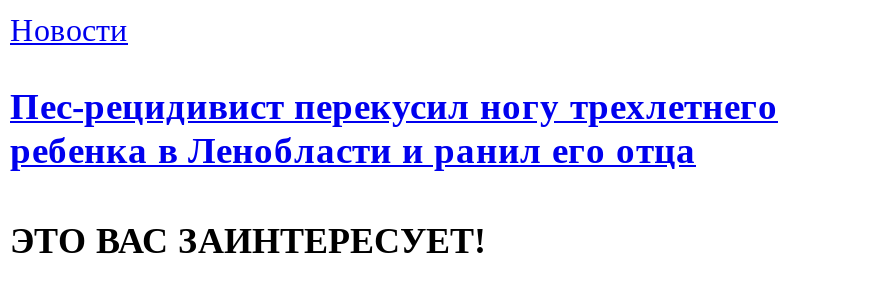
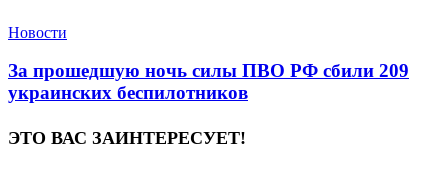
[10,86,778,172] Пес-рецидивист перекусил ногу трехлетнего | ребенка в Ленобласти и ранил его отца -> [8,60,409,103] За прошедшую ночь силы ПВО РФ сбили 209 | украинских беспилотников

